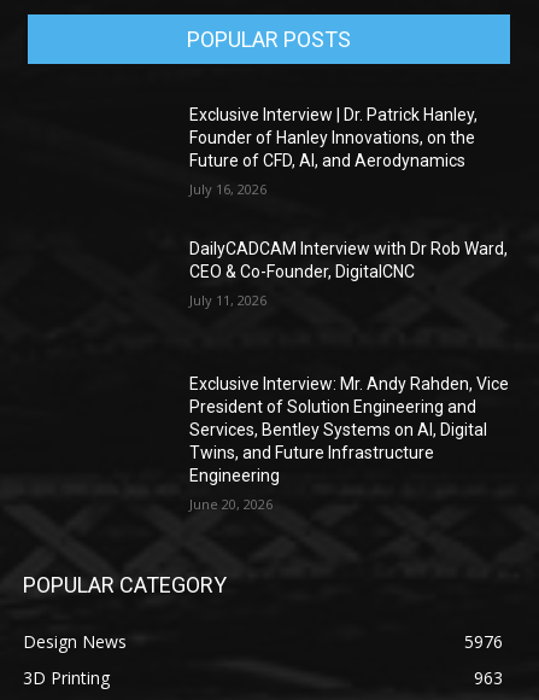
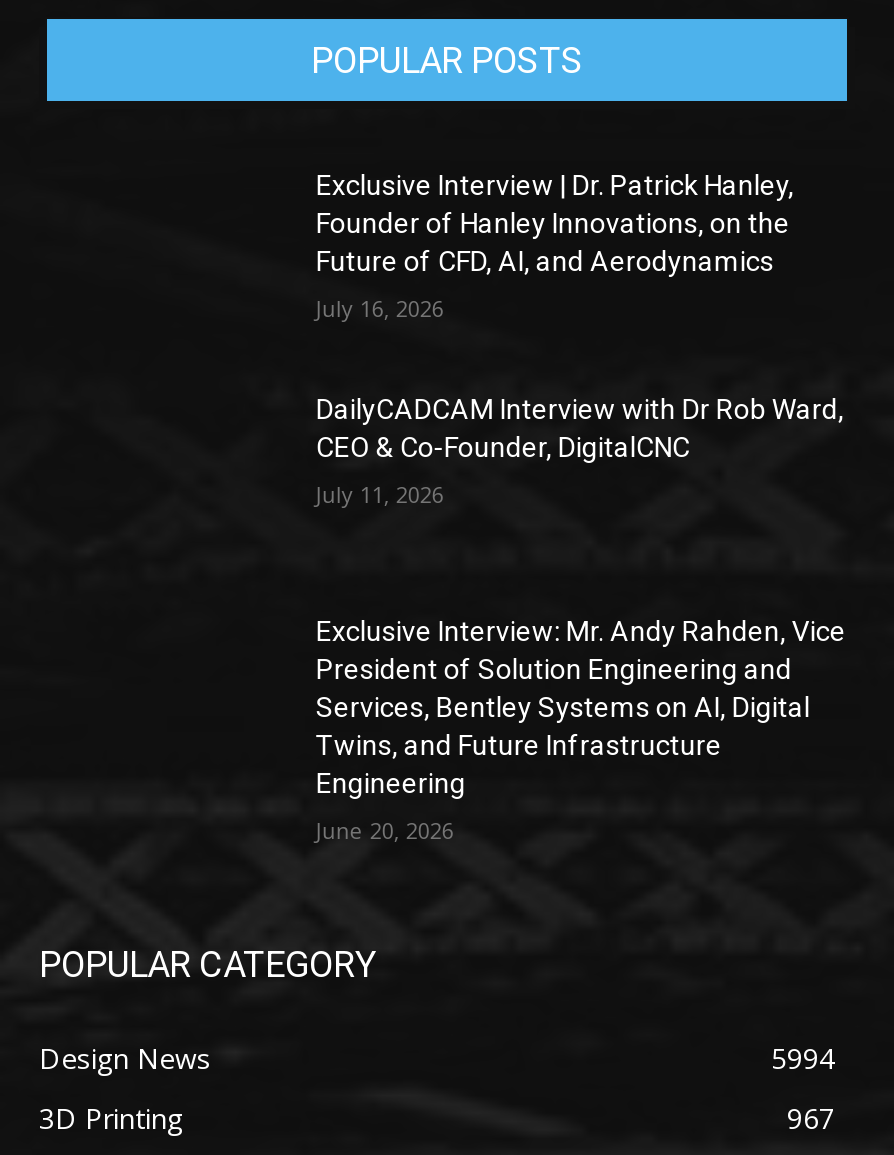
[464,630,503,653] 5976 -> [771,1039,835,1077] 5994
[474,666,503,689] 963 -> [787,1099,835,1137] 967

